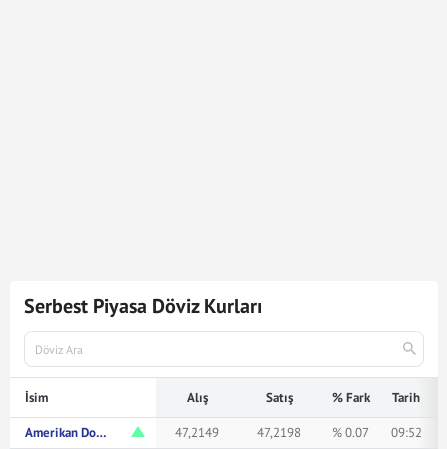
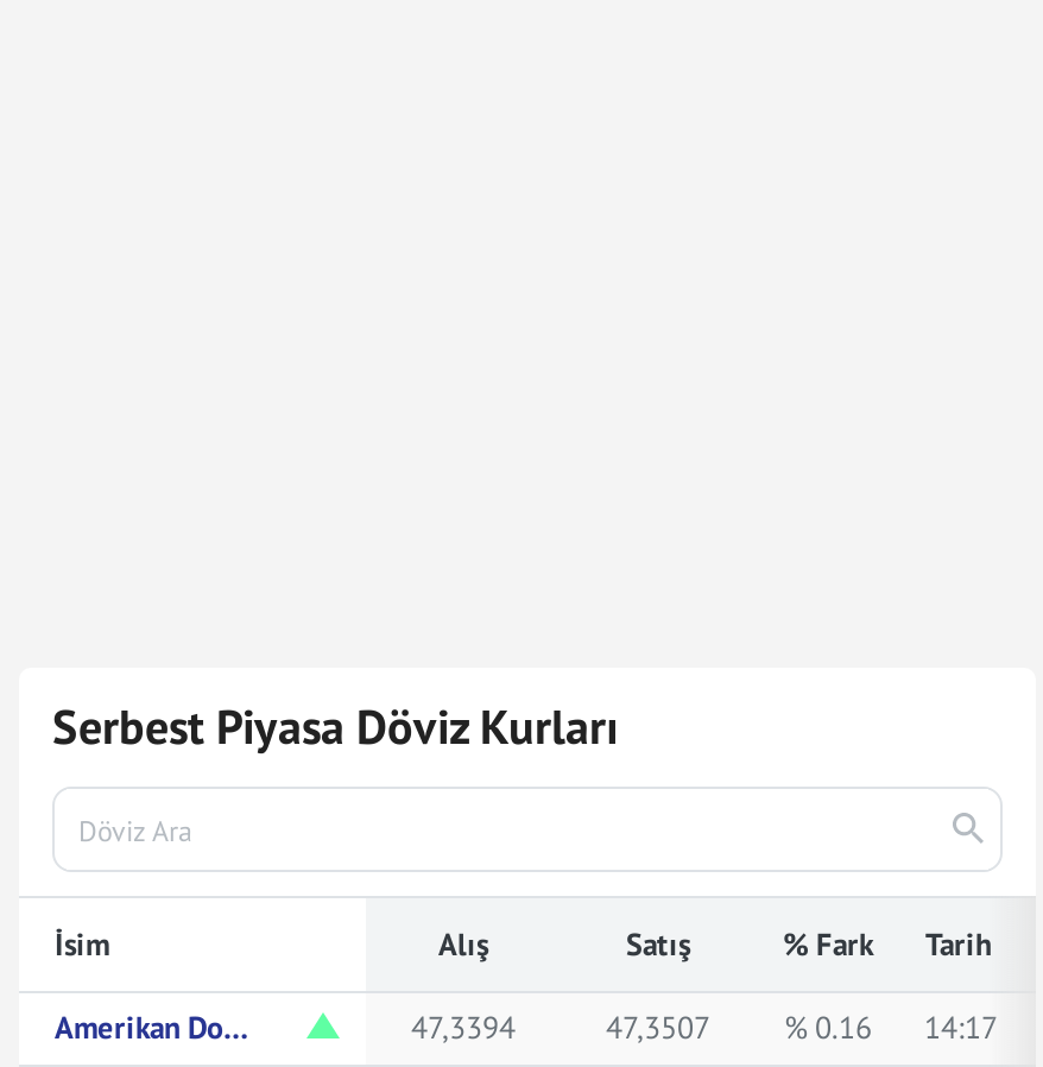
[175,424,219,441] 47,2149 -> [411,1008,516,1048] 47,3394
[257,424,301,441] 47,2198 -> [606,1008,710,1048] 47,3507
[332,424,369,441] % 0.07 -> [784,1008,872,1048] % 0.16
[391,424,422,441] 09:52 -> [924,1008,998,1048] 14:17

